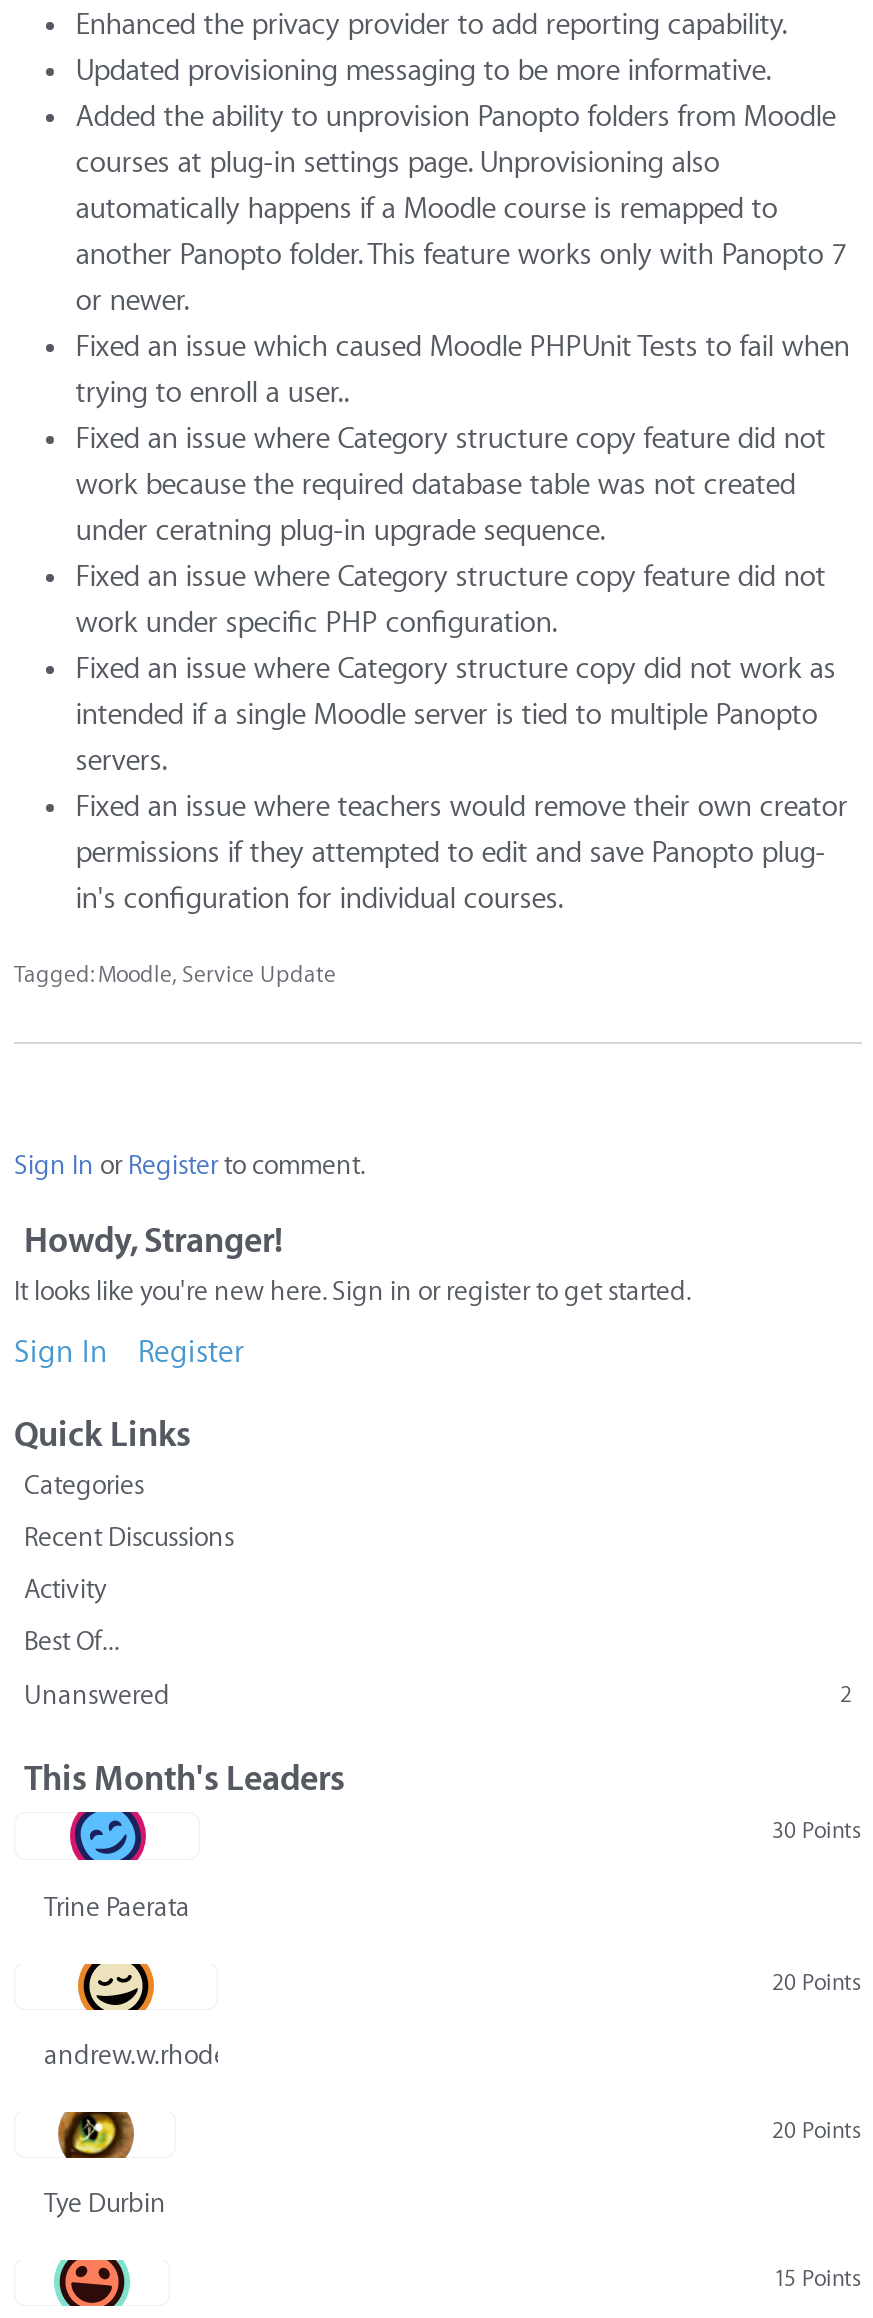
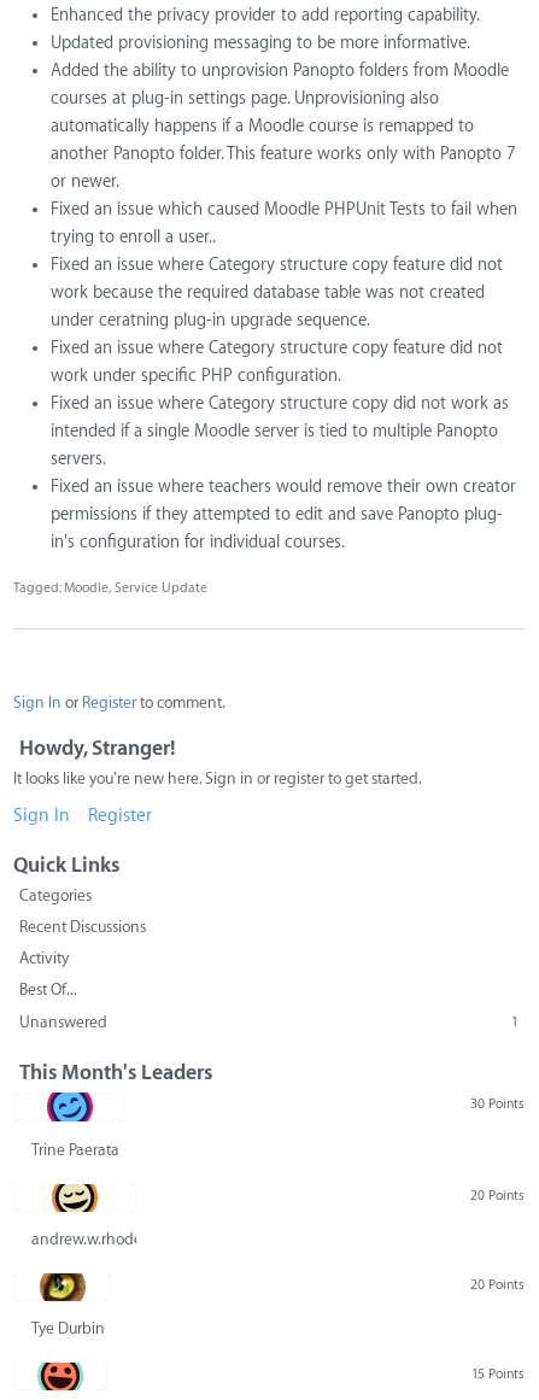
[840,1683,852,1709] 2 -> [511,1014,519,1030] 1

